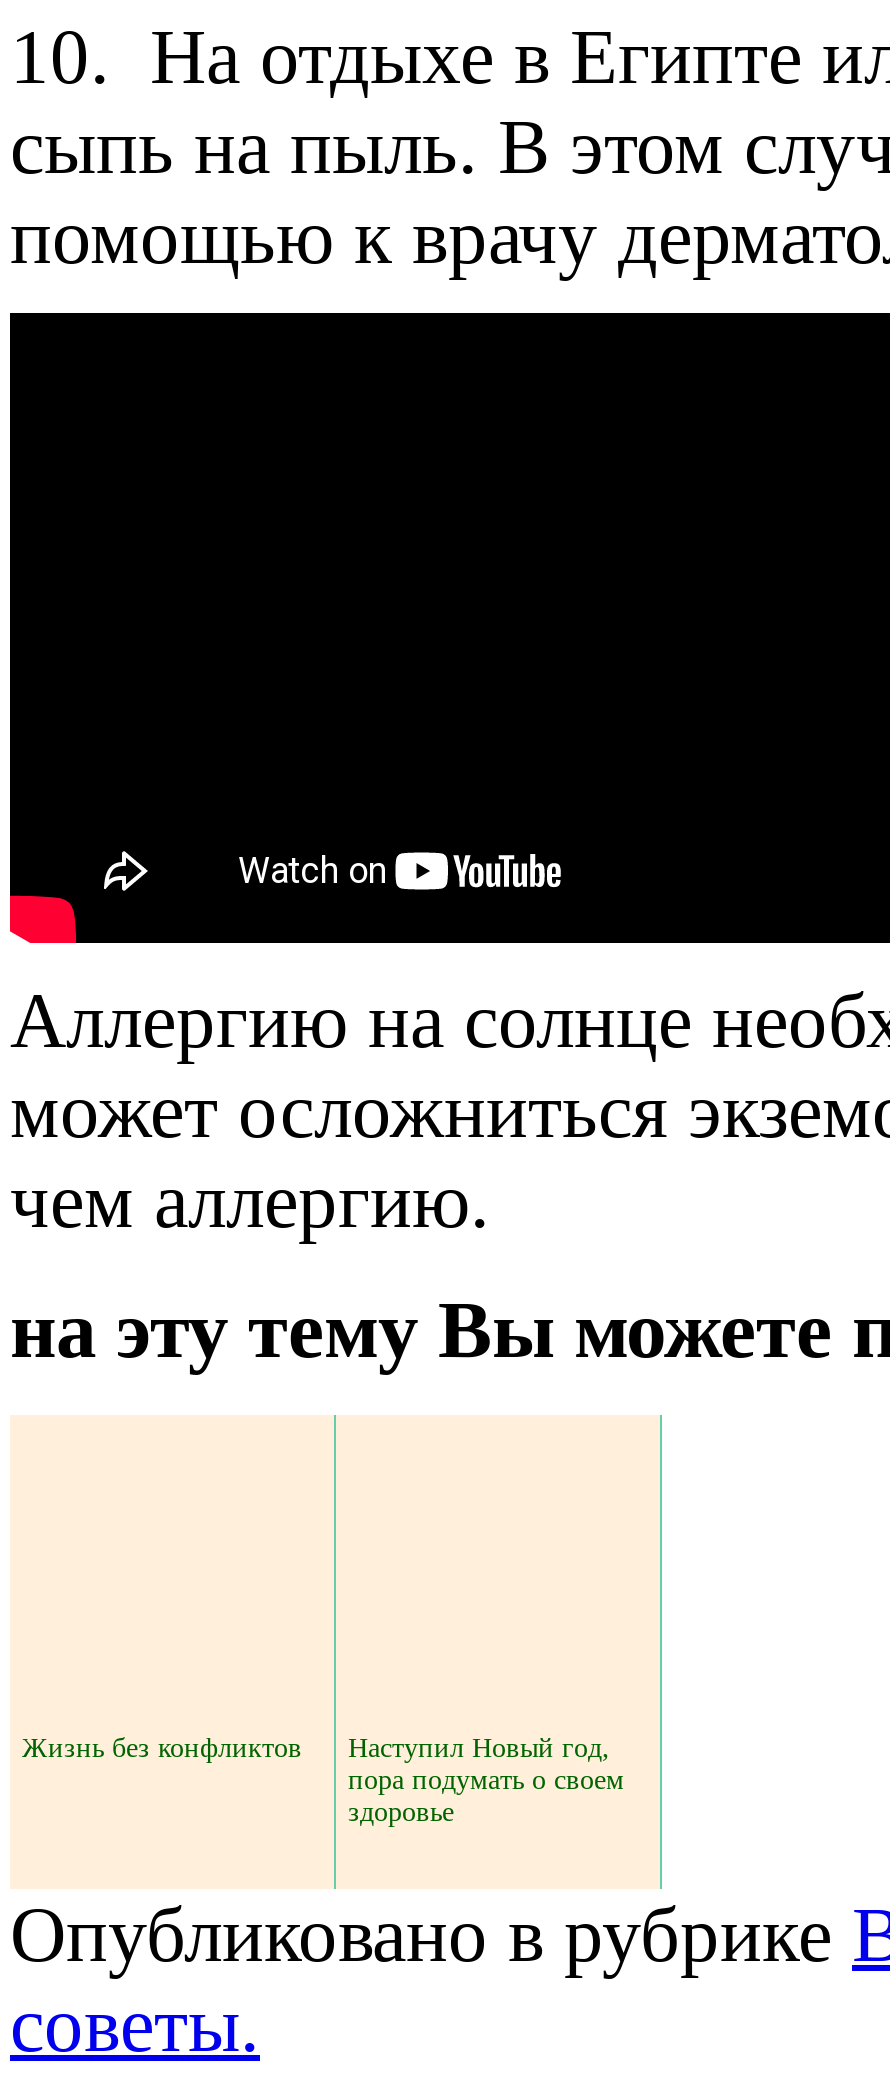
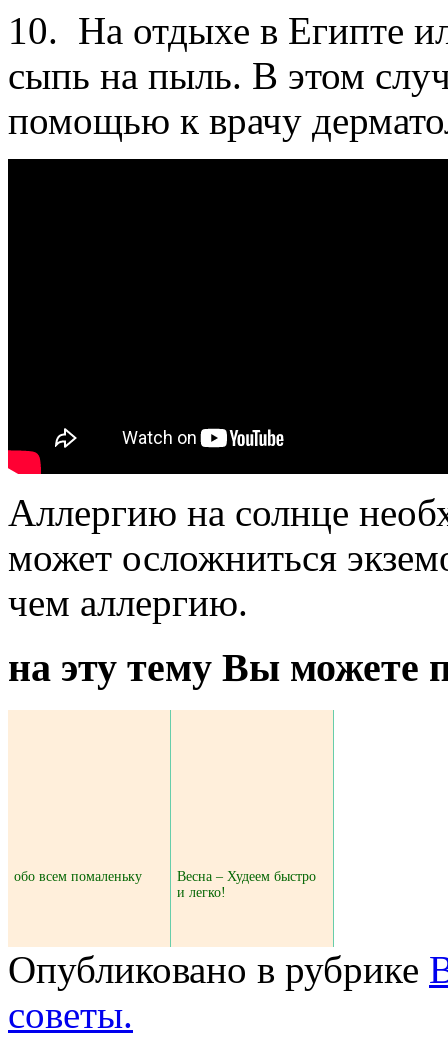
[22,1732,624,1826] Жизнь без конфликтов | Наступил Новый год, | пора подумать о своем | здоровье -> [14,869,316,900] обо всем помаленьку | Весна – Худеем быстро | и легко!

